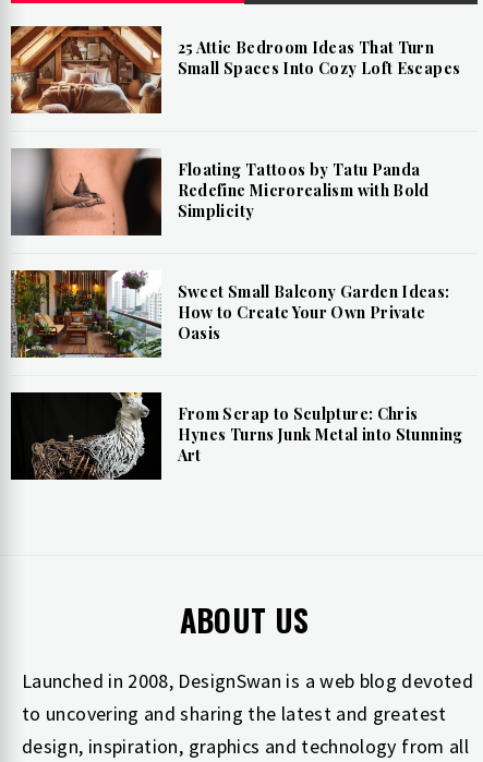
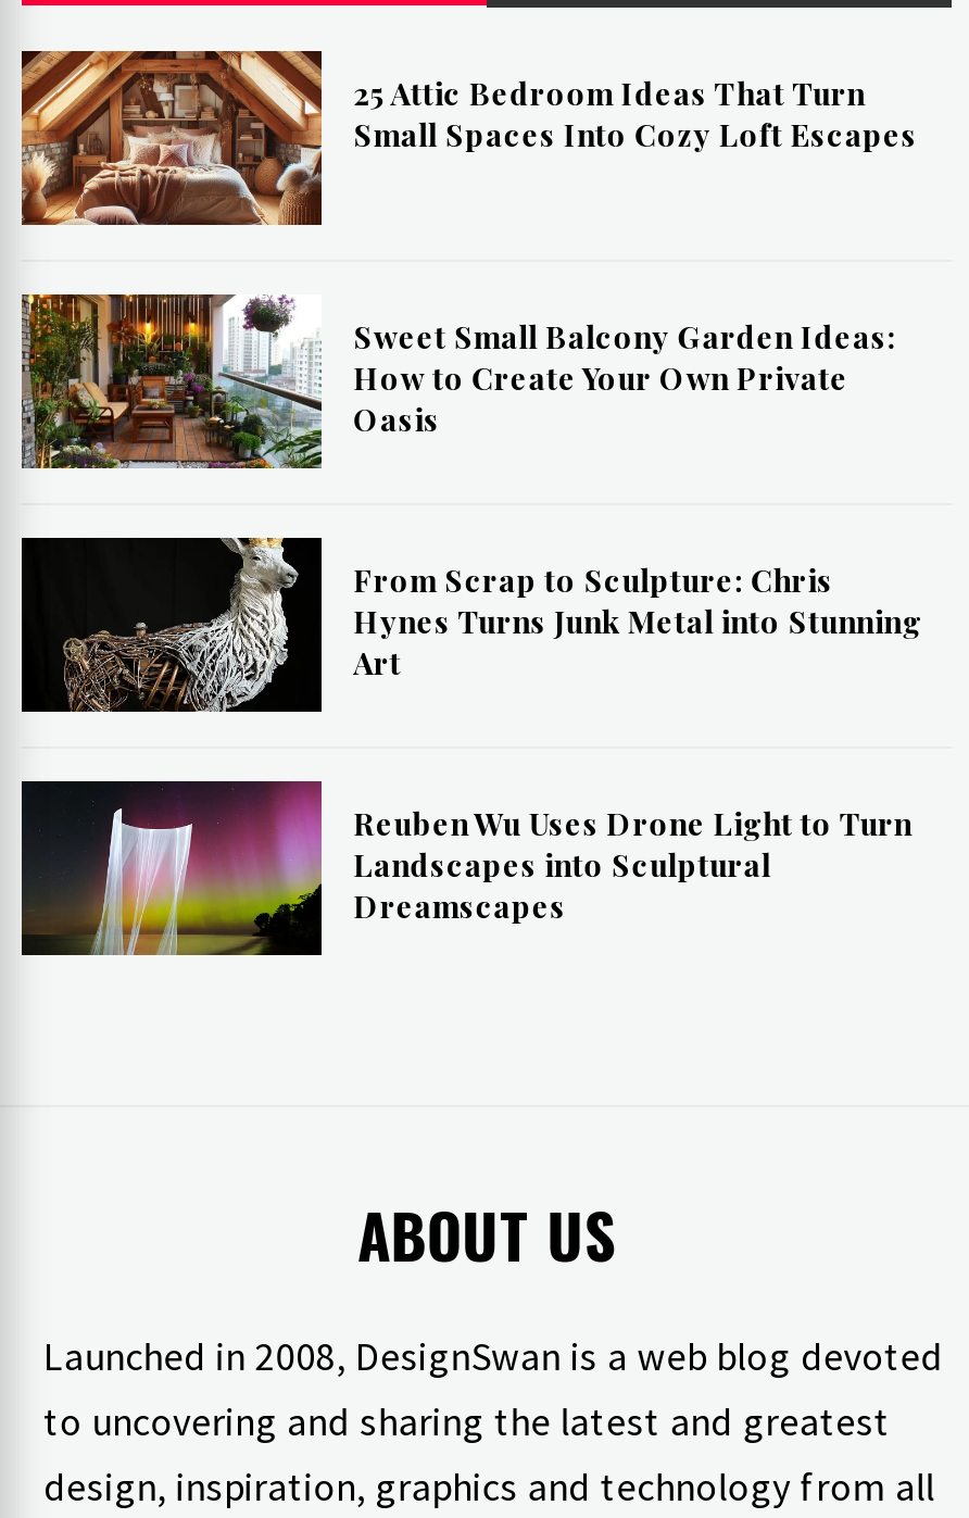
[12,148,429,237] [image] | Floating Tattoos by Tatu Panda | Redefine Microrealism with Bold | Simplicity -> none
moved [10,267,463,465] -> [20,288,923,682]: [image] | Sweet Small Balcony Garden Ideas: | How to Create Your Own Private | Oasis | From Scrap to Sculpture: Chris | Hynes Turns Junk Metal into Stunning | Art
none -> [22,779,912,957] [image] | Reuben Wu Uses Drone Light to Turn | Landscapes into Sculptural | Dreamscapes

